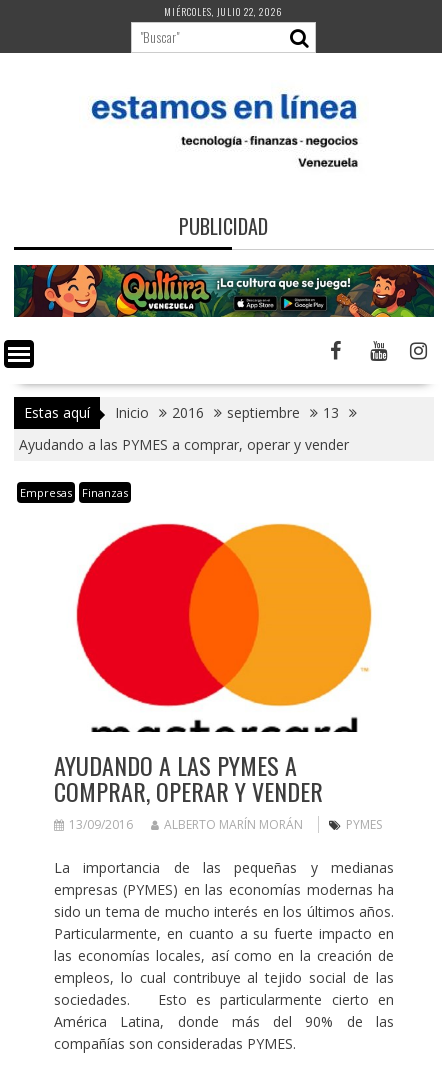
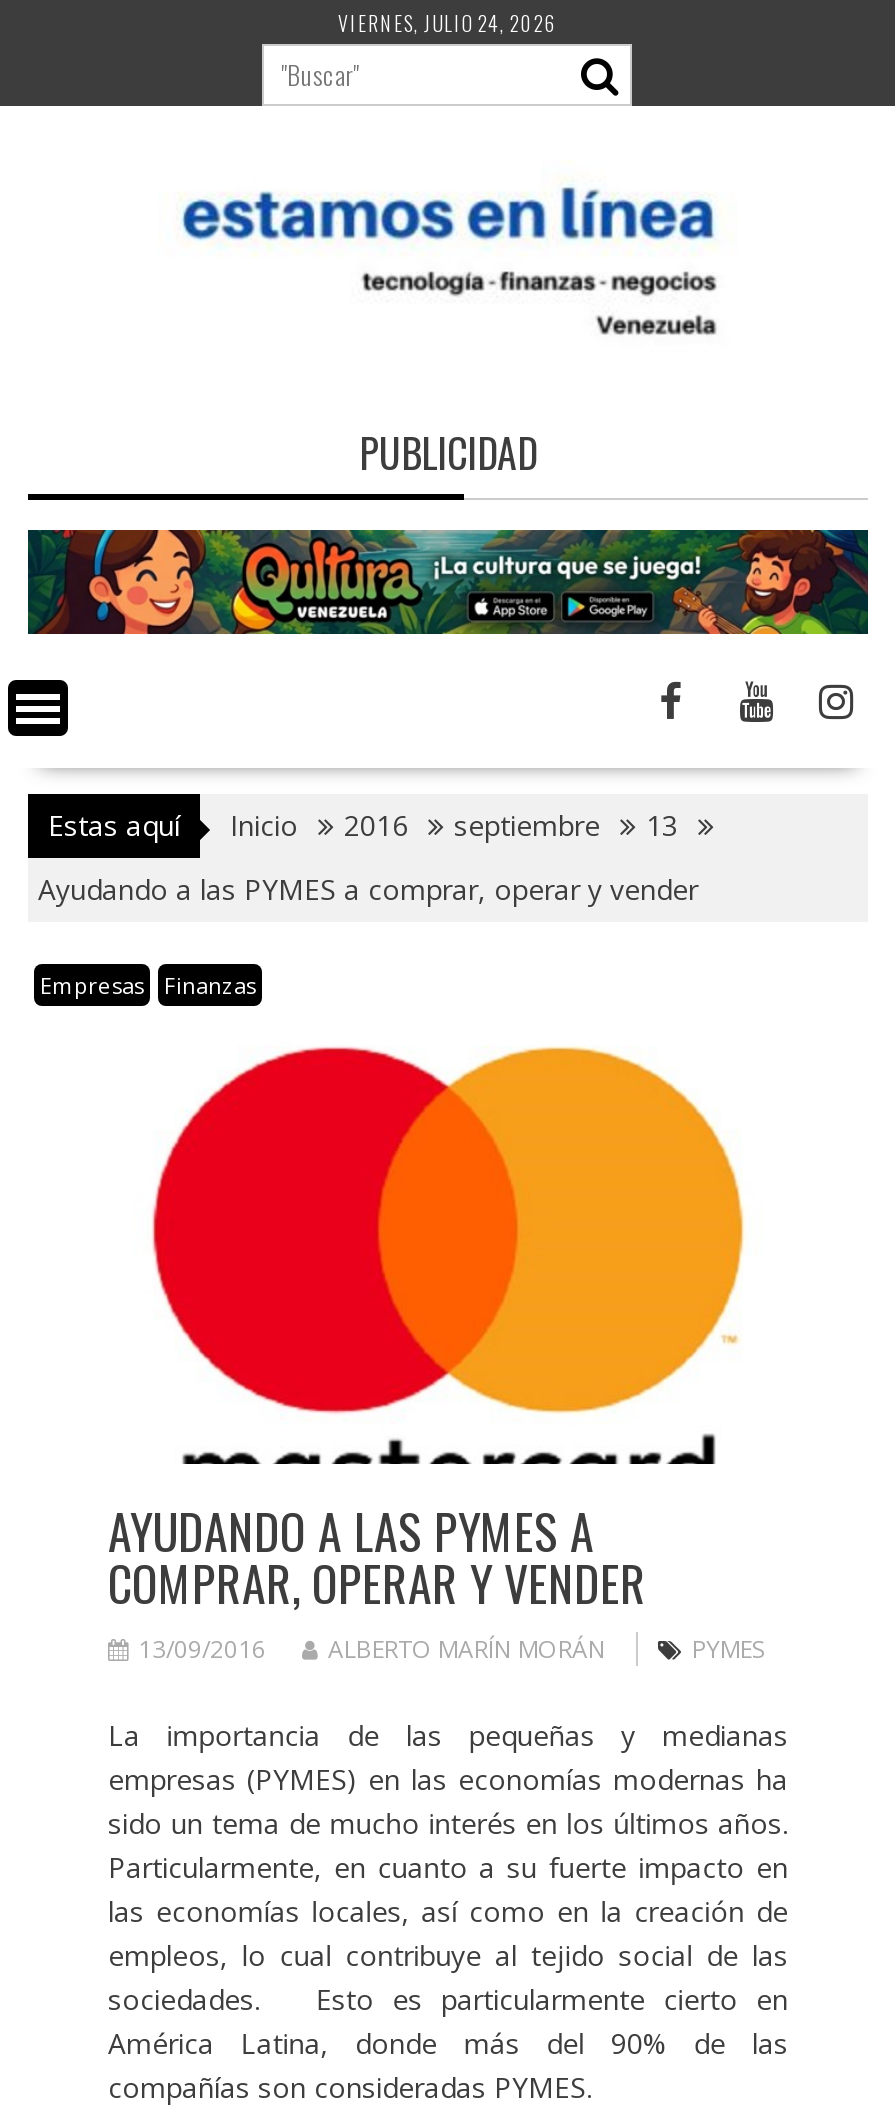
[164,4,283,19] MIÉRCOLES, JULIO 22, 2026 -> [338,8,558,38] VIERNES, JULIO 24, 2026

